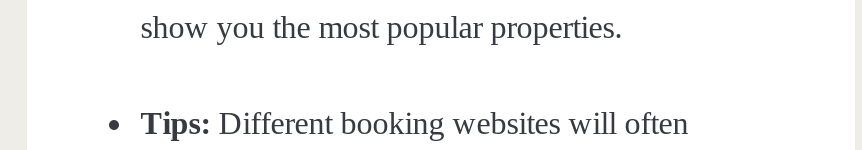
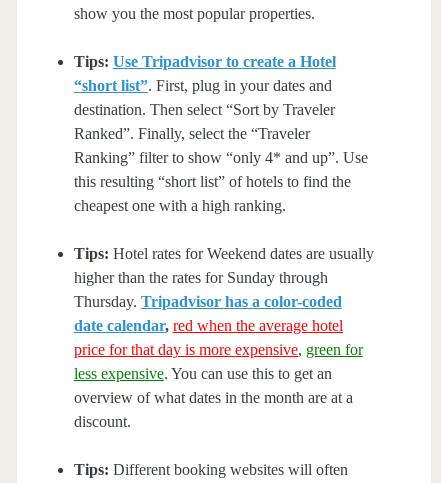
none -> [74,53,374,430] Tips: Use Tripadvisor to create a Hotel | “short list”. First, plug in your dates and | destination. Then select “Sort by Traveler | Ranked”. Finally, select the “Traveler | Ranking” filter to show “only 4* and up”. Use | this resulting “short list” of hotels to find the | cheapest one with a high ranking. | Tips: Hotel rates for Weekend dates are usually | higher than the rates for Sunday through | Thursday. Tripadvisor has a color-coded | date calendar, red when the average hotel | price for that day is more expensive, green for | less expensive. You can use this to get an | overview of what dates in the month are at a | discount.

